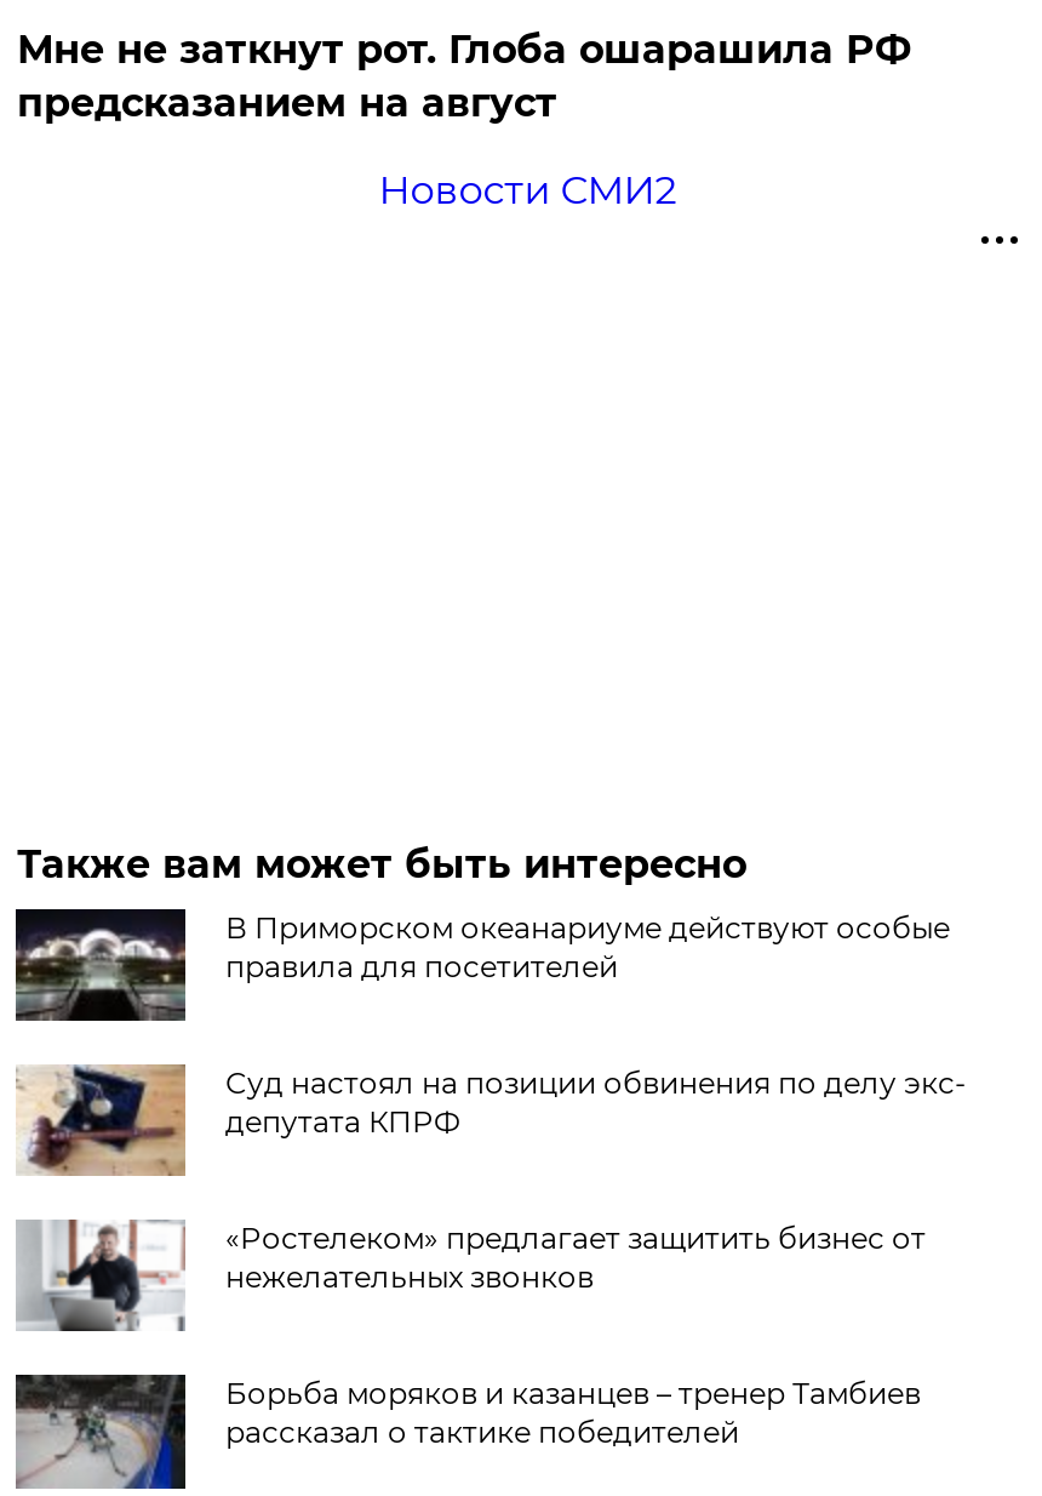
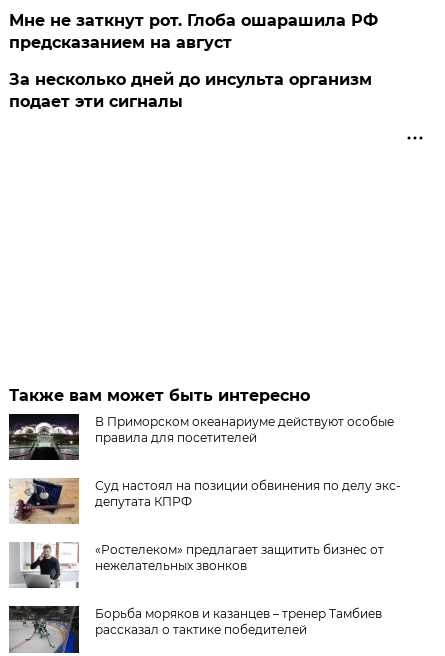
[379,167,677,213] Новости СМИ2 -> [9,70,372,111] За несколько дней до инсульта организм | подает эти сигналы

